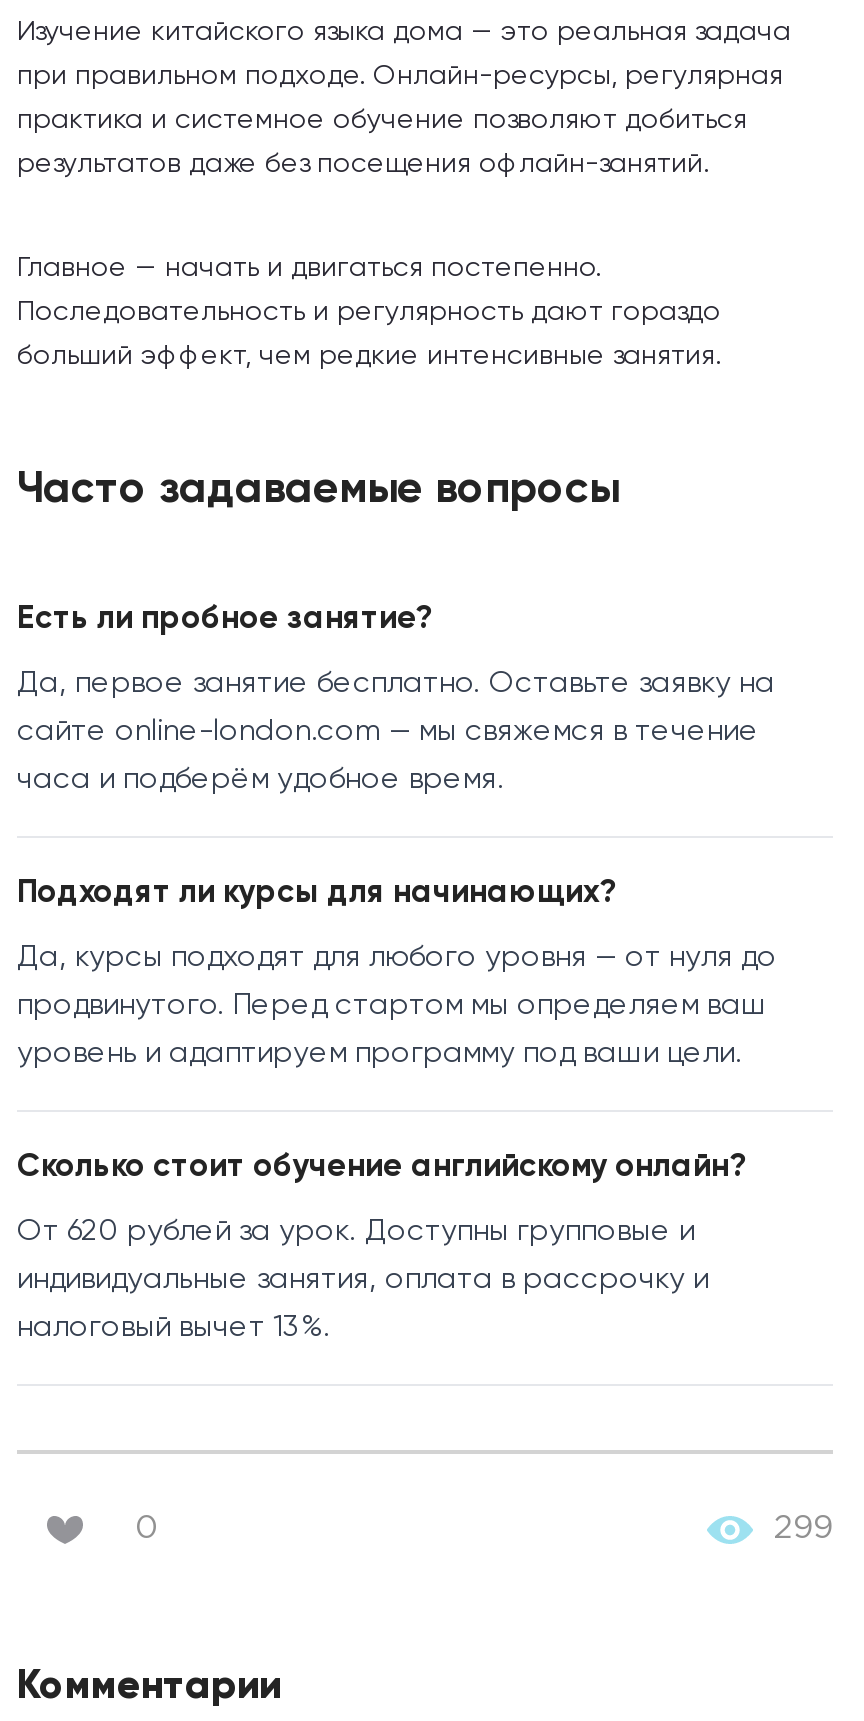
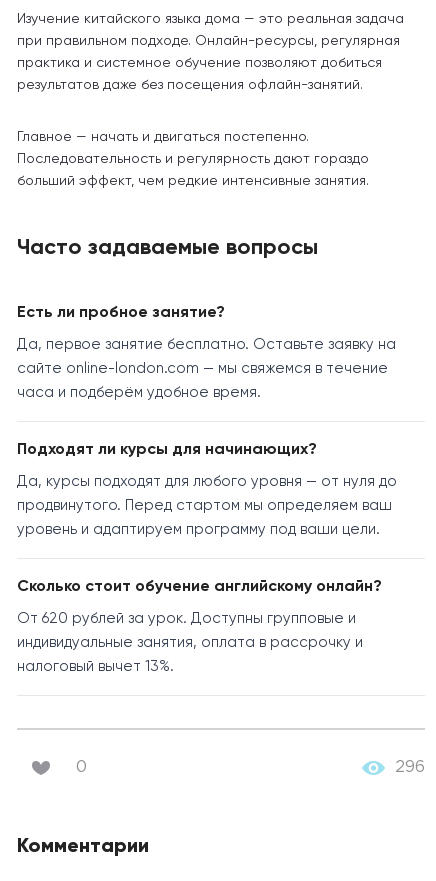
[773,1514,833,1544] 299 -> [395,760,425,775] 296

